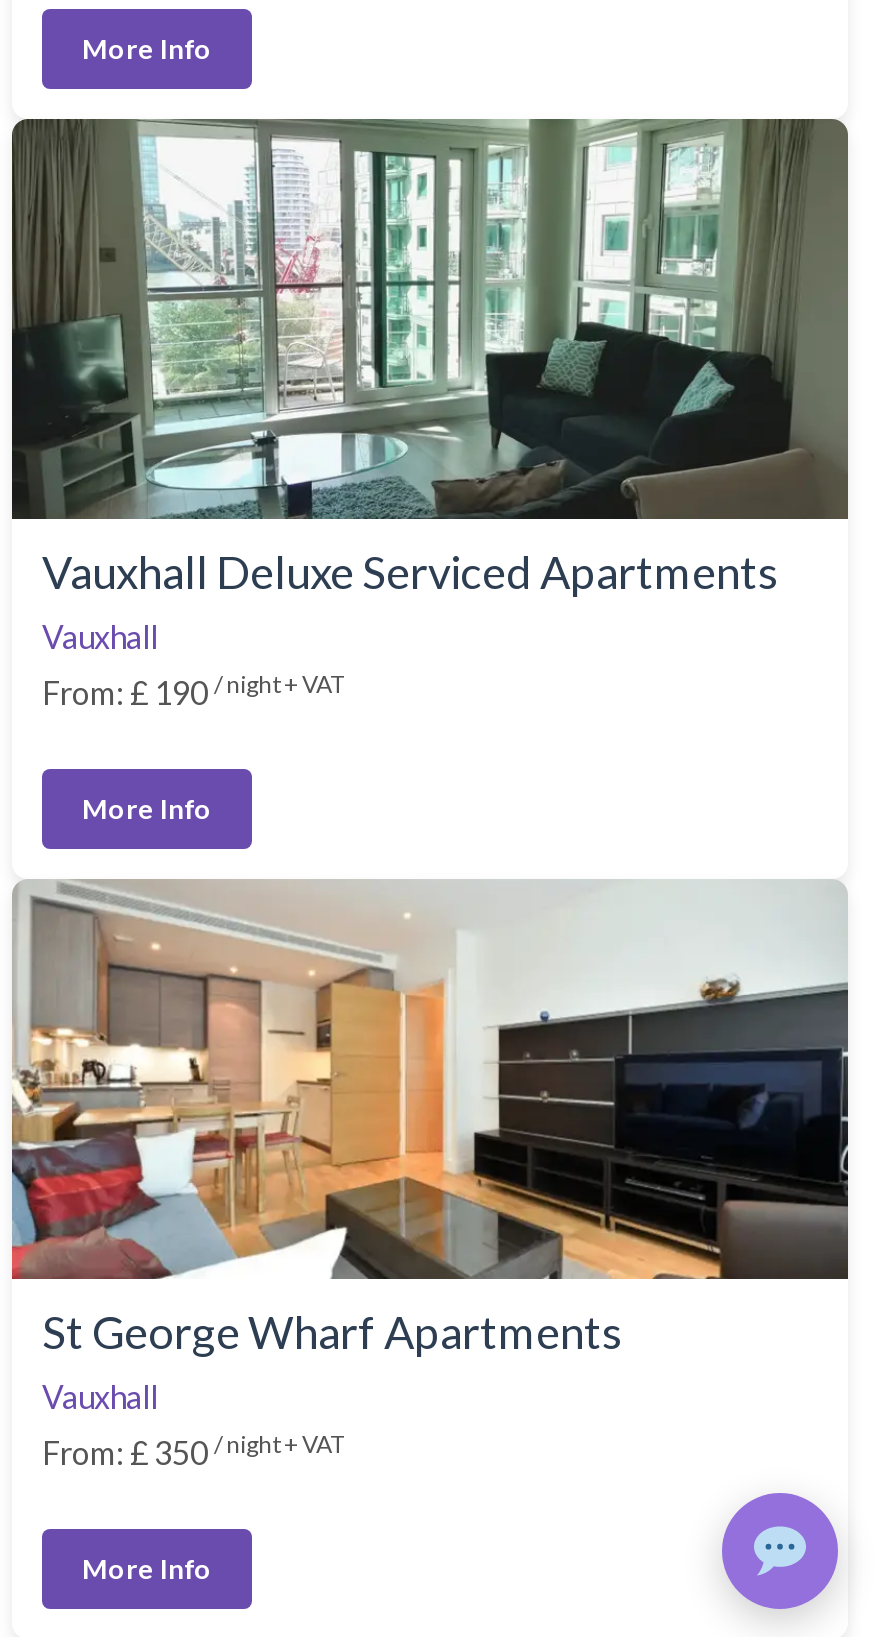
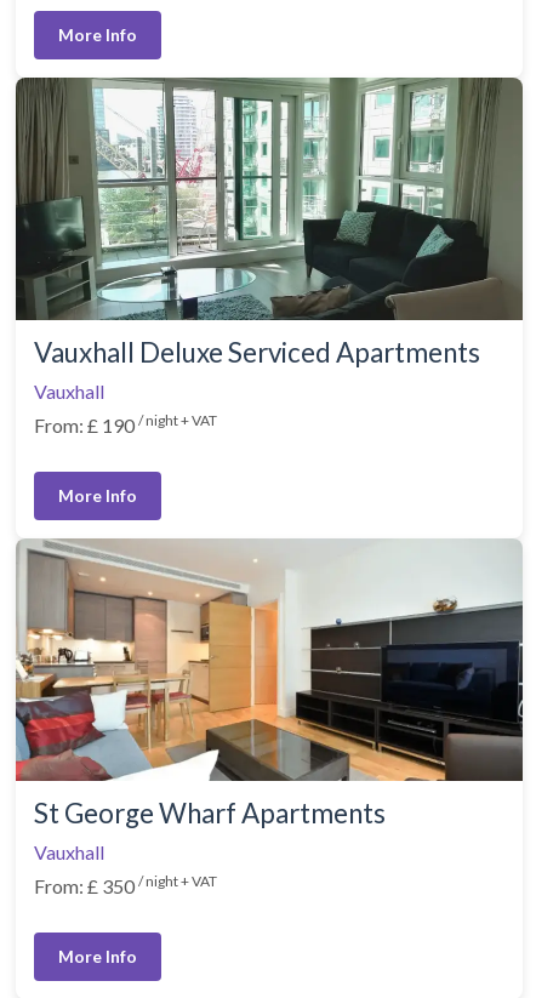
[720,1491,840,1613] [image] -> none

